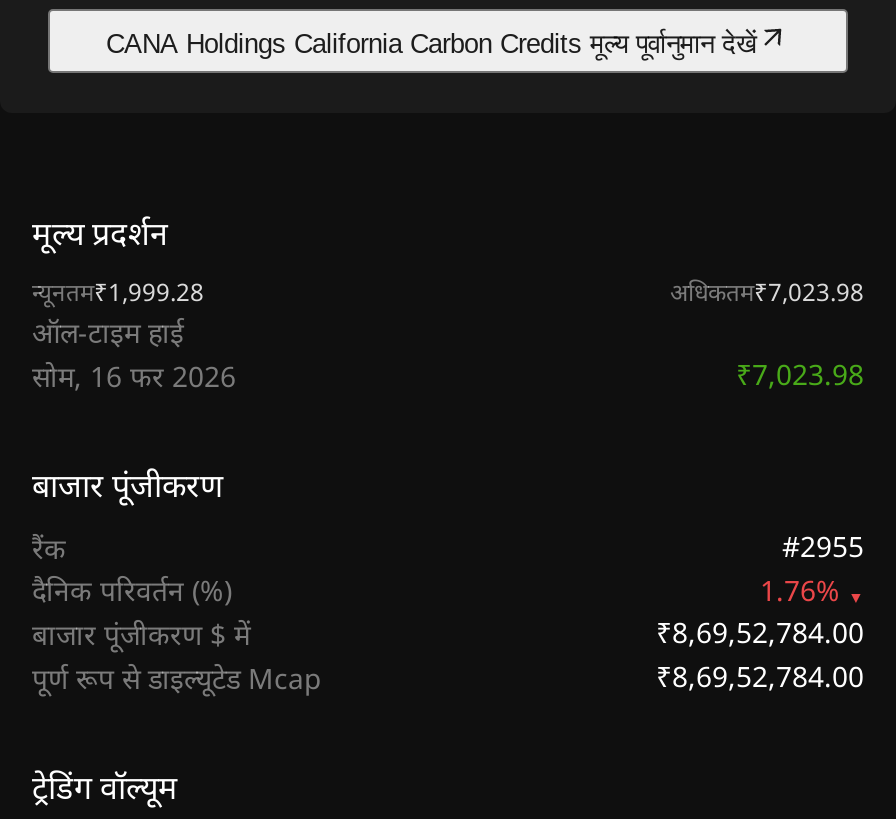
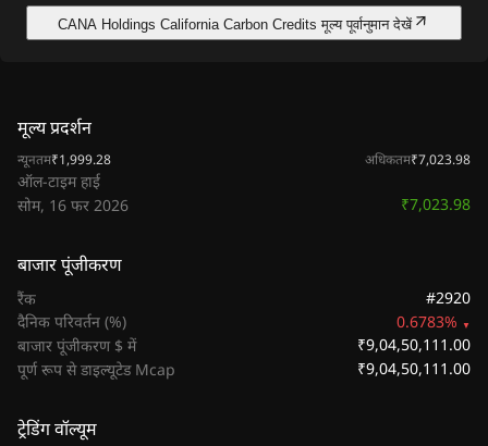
[782,527,864,565] #2955 -> [426,287,471,308] #2920
[760,571,840,609] 1.76% -> [396,311,457,332] 0.6783%
[656,613,864,651] ₹8,69,52,784.00 -> [357,334,471,355] ₹9,04,50,111.00
[656,657,864,695] ₹8,69,52,784.00 -> [357,358,471,379] ₹9,04,50,111.00

